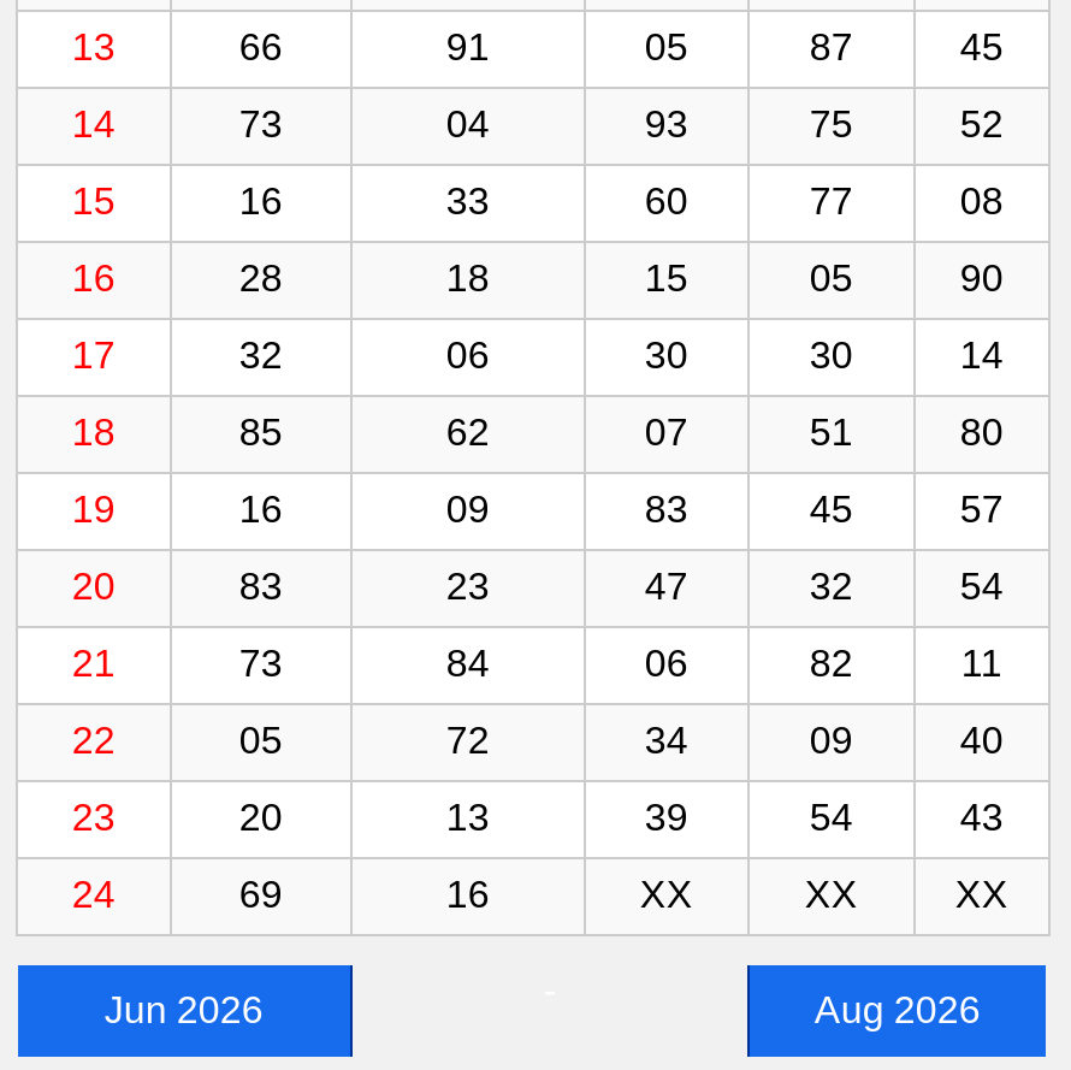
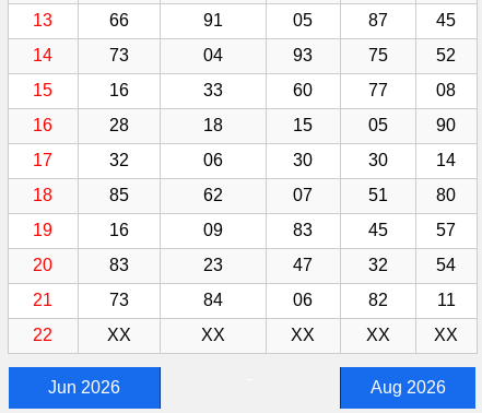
[72,720,1003,915] 05 | 72 | 34 | 09 | 40 | 23 | 20 | 13 | 39 | 54 | 43 | 24 | 69 | 16 -> [107,326,225,344] XX | XX

